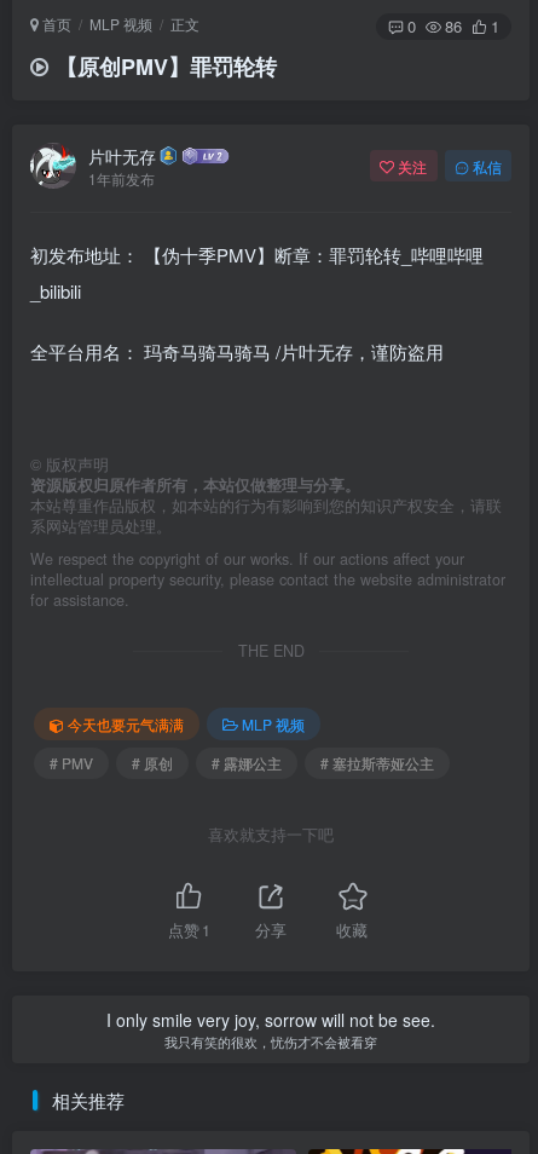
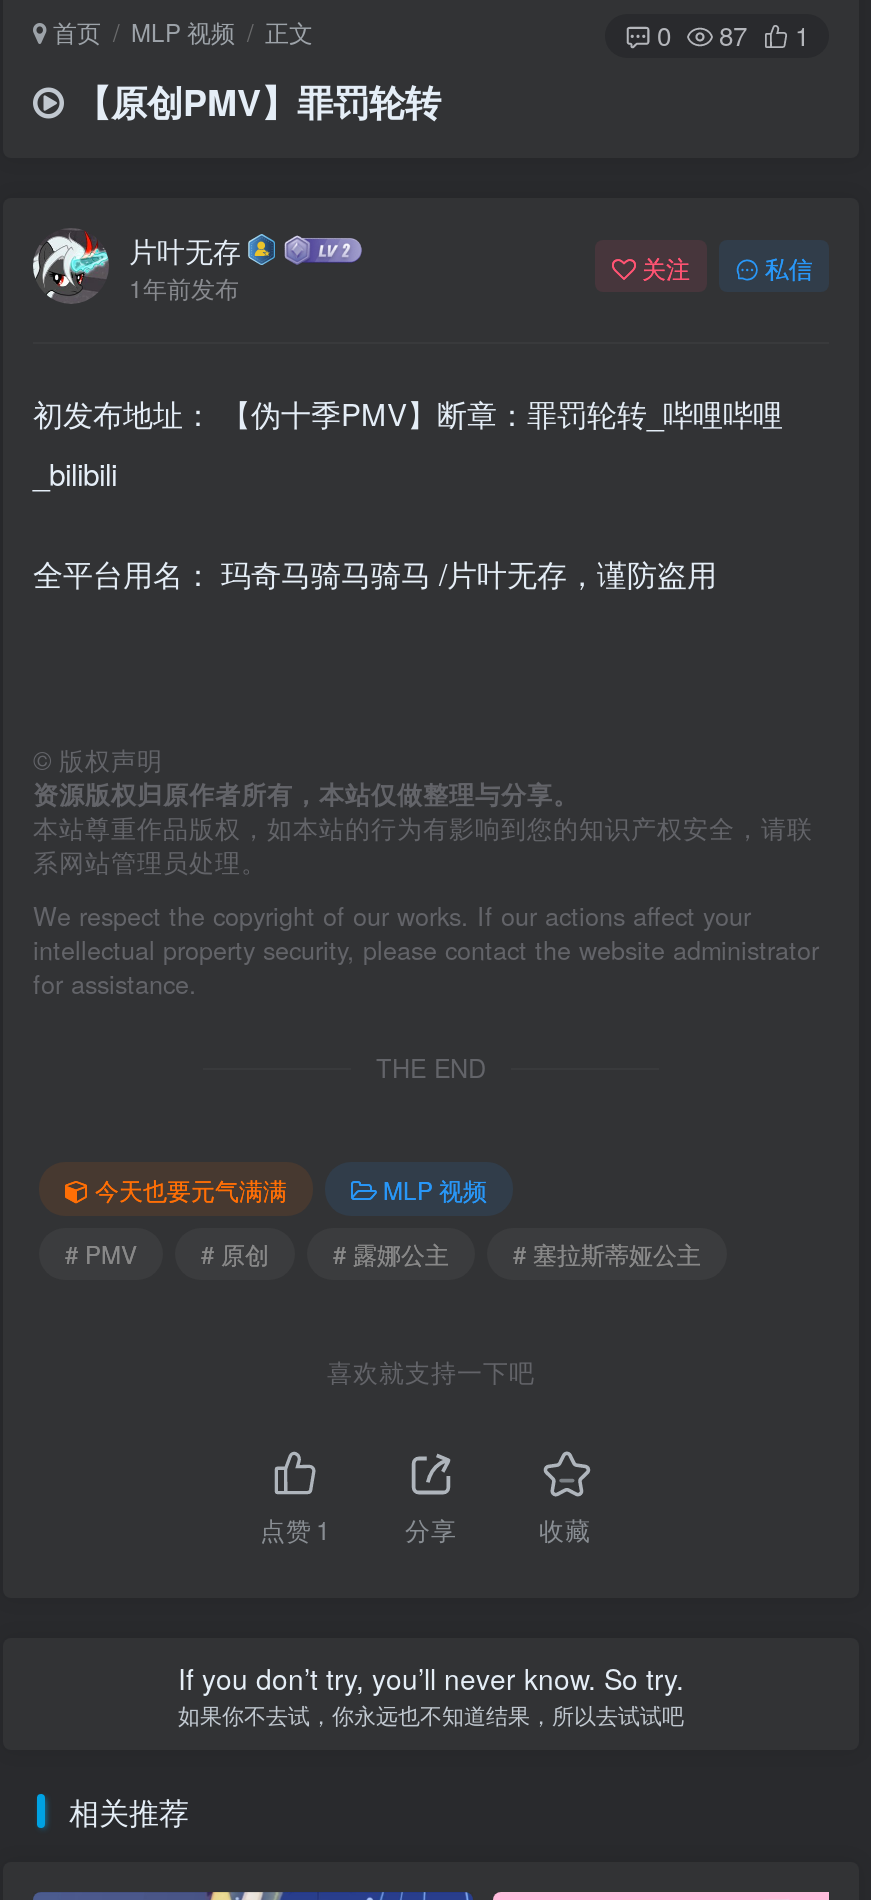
[445,15,462,38] 86 -> [719,17,747,55] 87
[106,1008,435,1051] I only smile very joy, sorrow will not be see. | 我只有笑的很欢，忧伤才不会被看穿 -> [178,1658,684,1730] If you don’t try, you’ll never know. So try. | 如果你不去试，你永远也不知道结果，所以去试试吧

